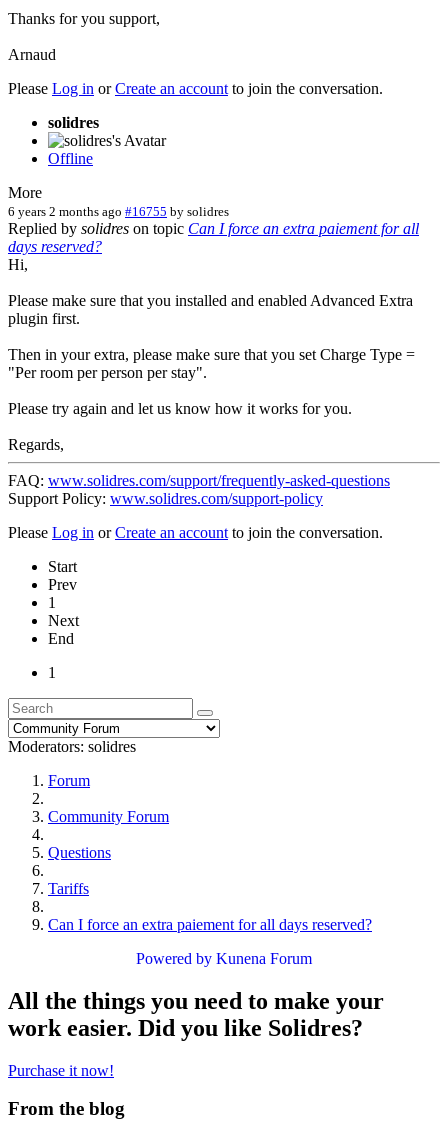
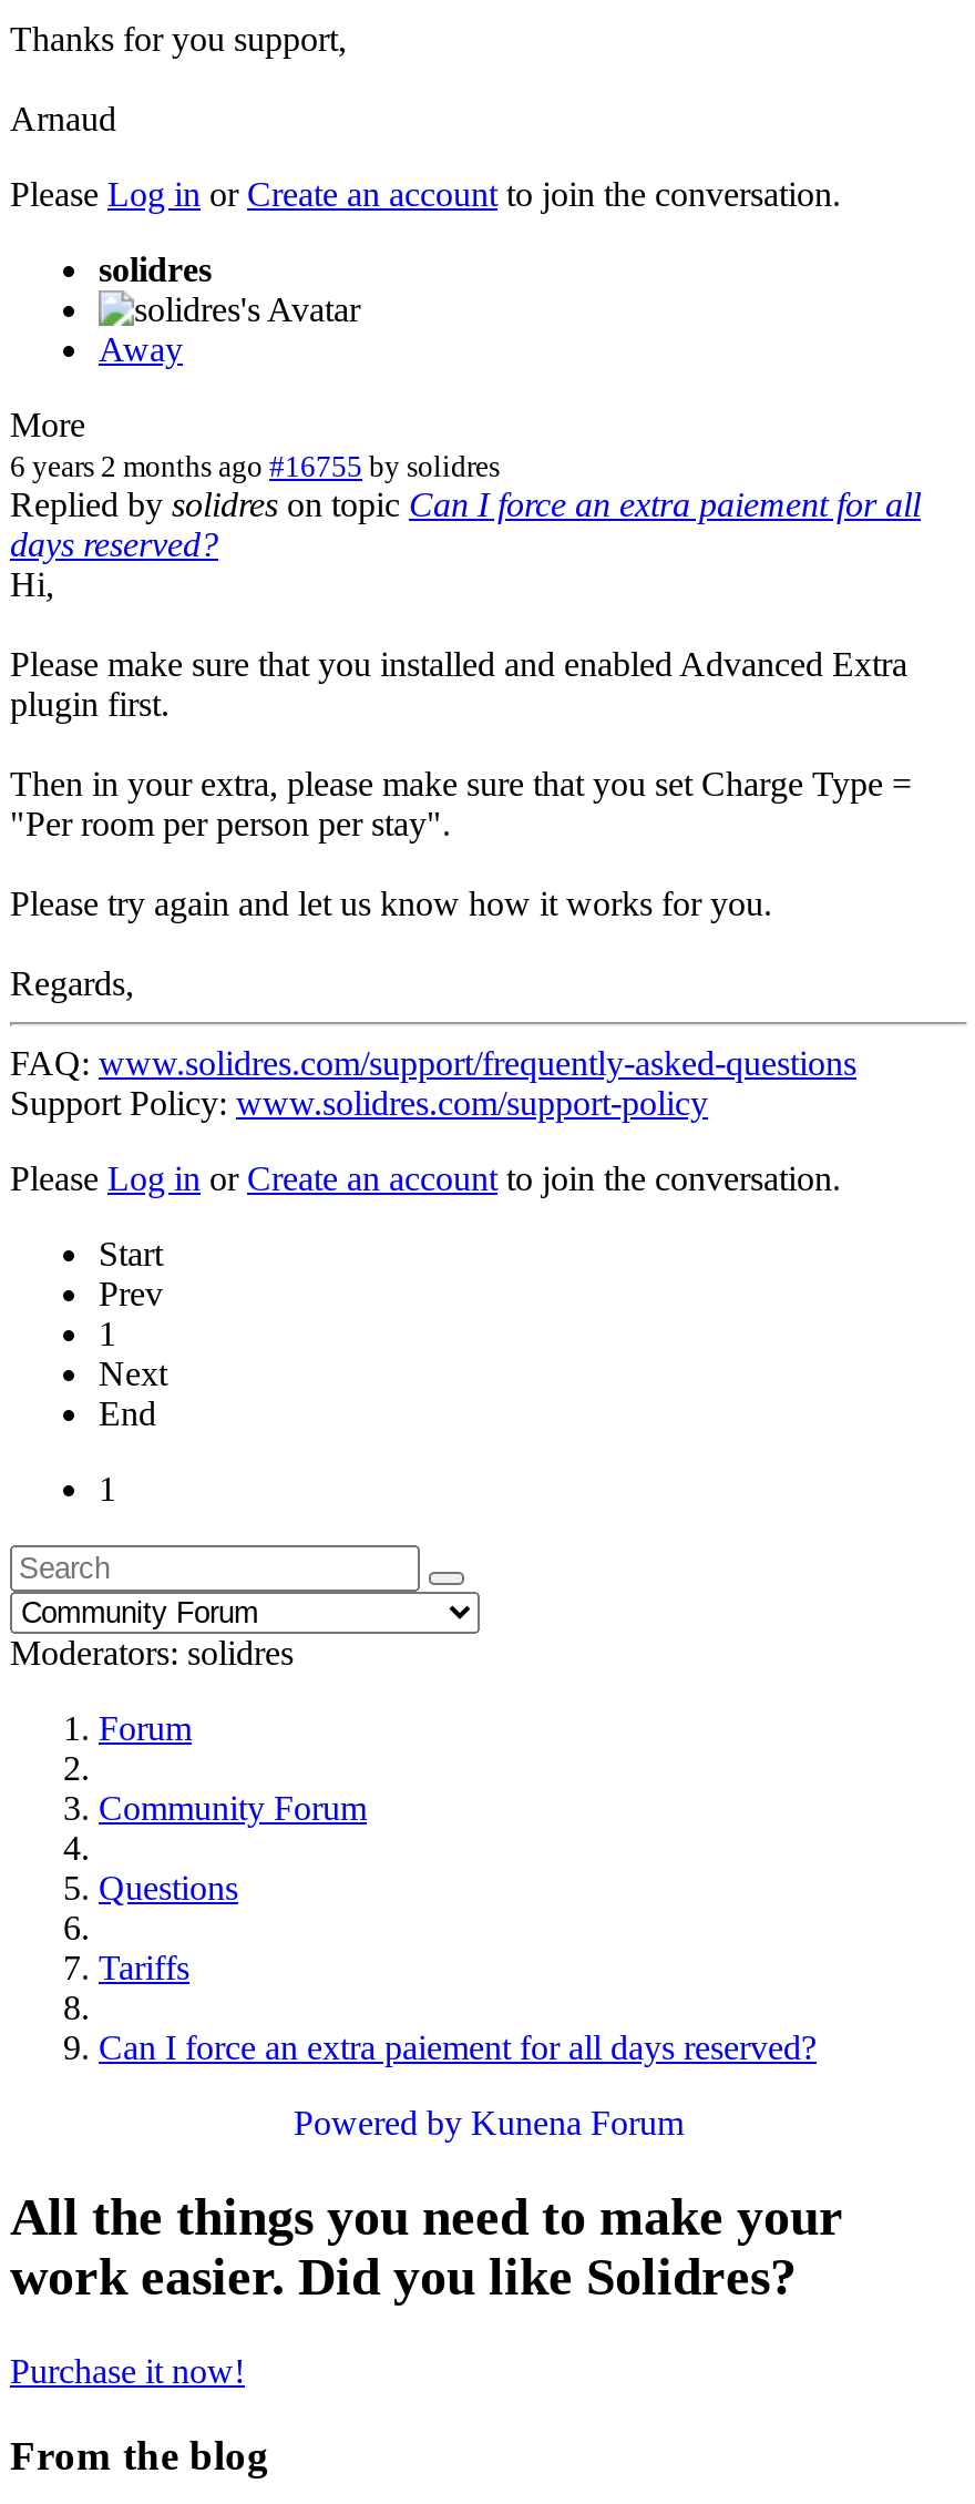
[48,150,93,167] Offline -> [99,330,183,368] Away

